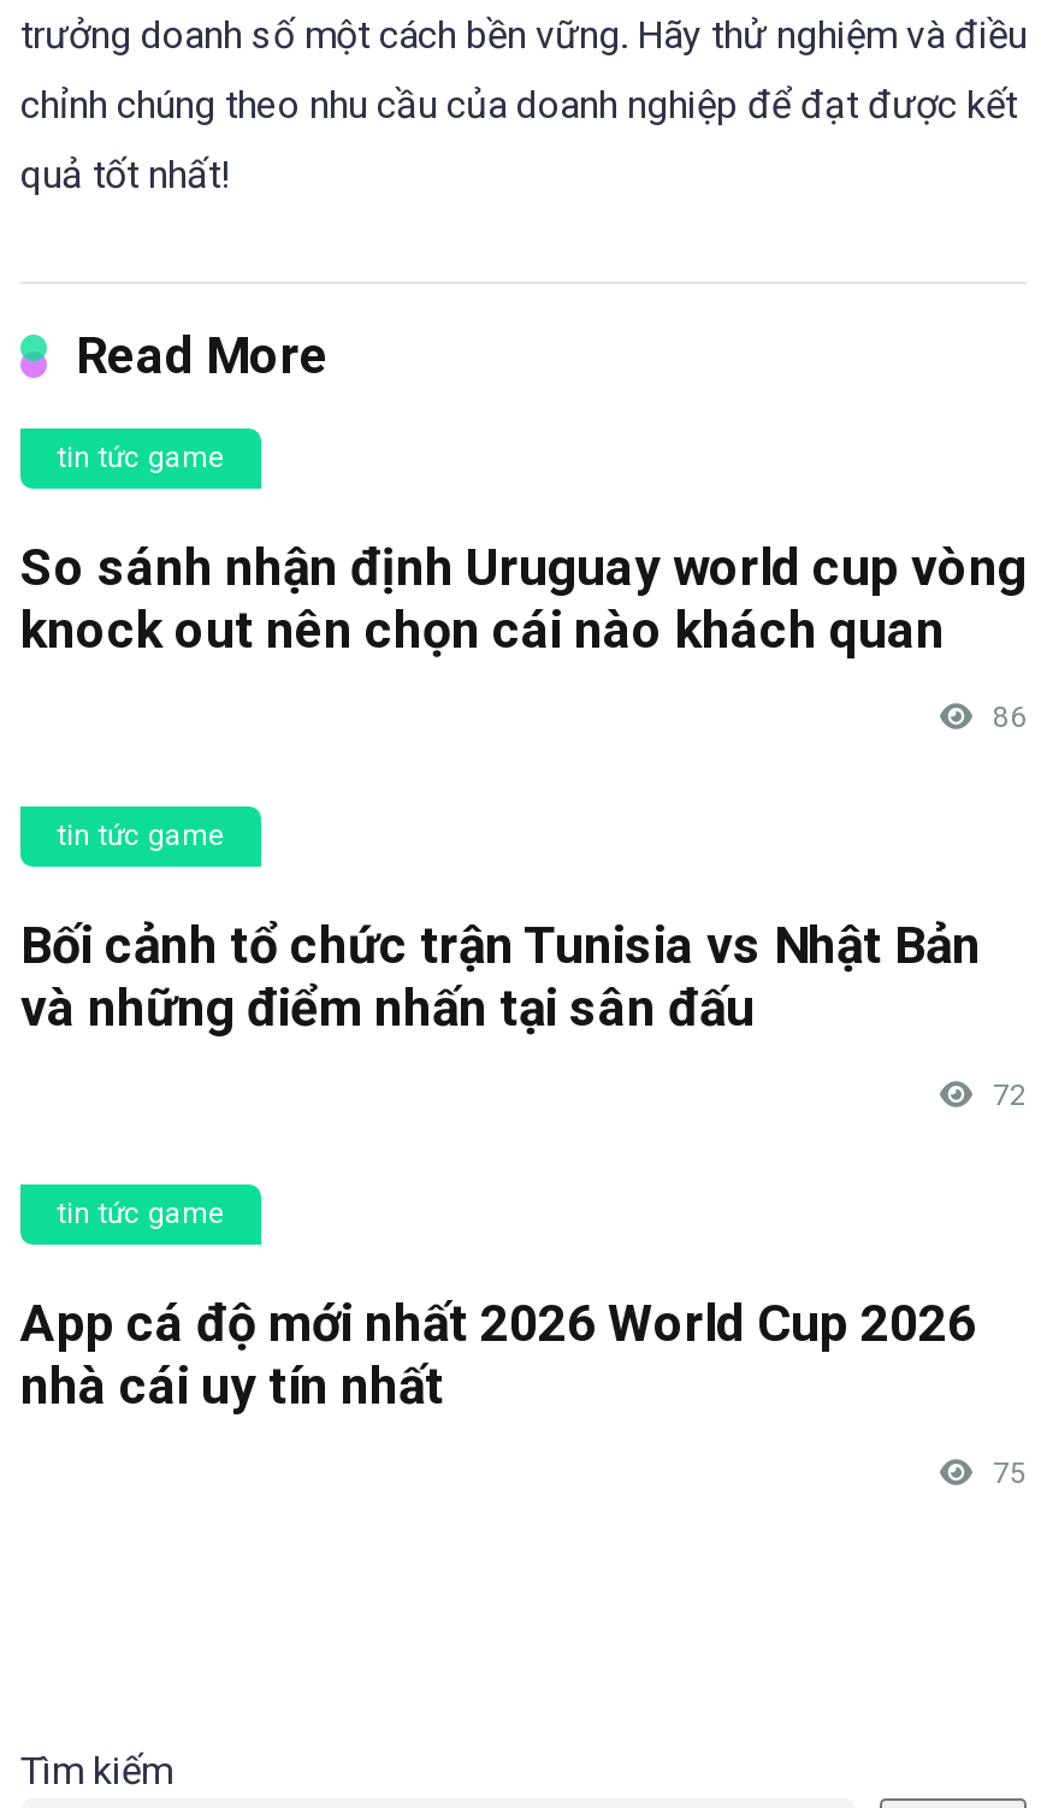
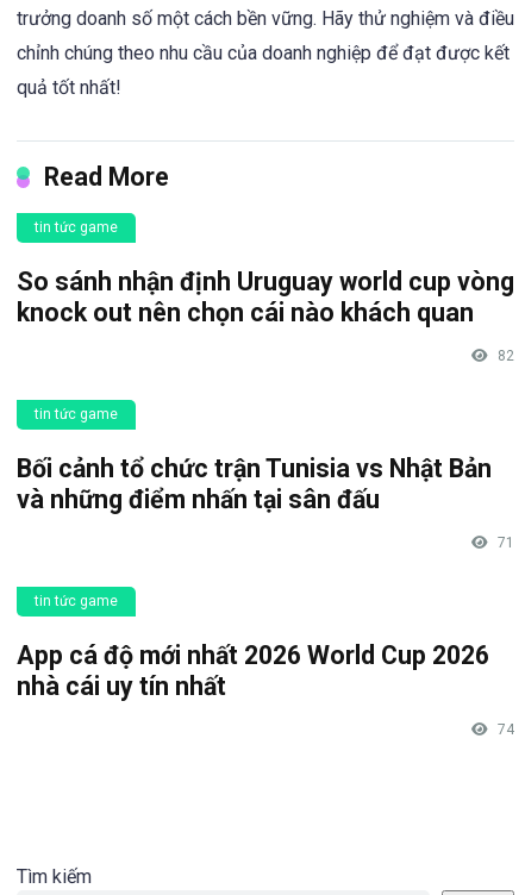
[986,700,1027,734] 86 -> [494,347,514,364] 82
[986,1078,1027,1112] 72 -> [494,534,514,551] 71
[986,1456,1027,1490] 75 -> [494,721,514,738] 74

